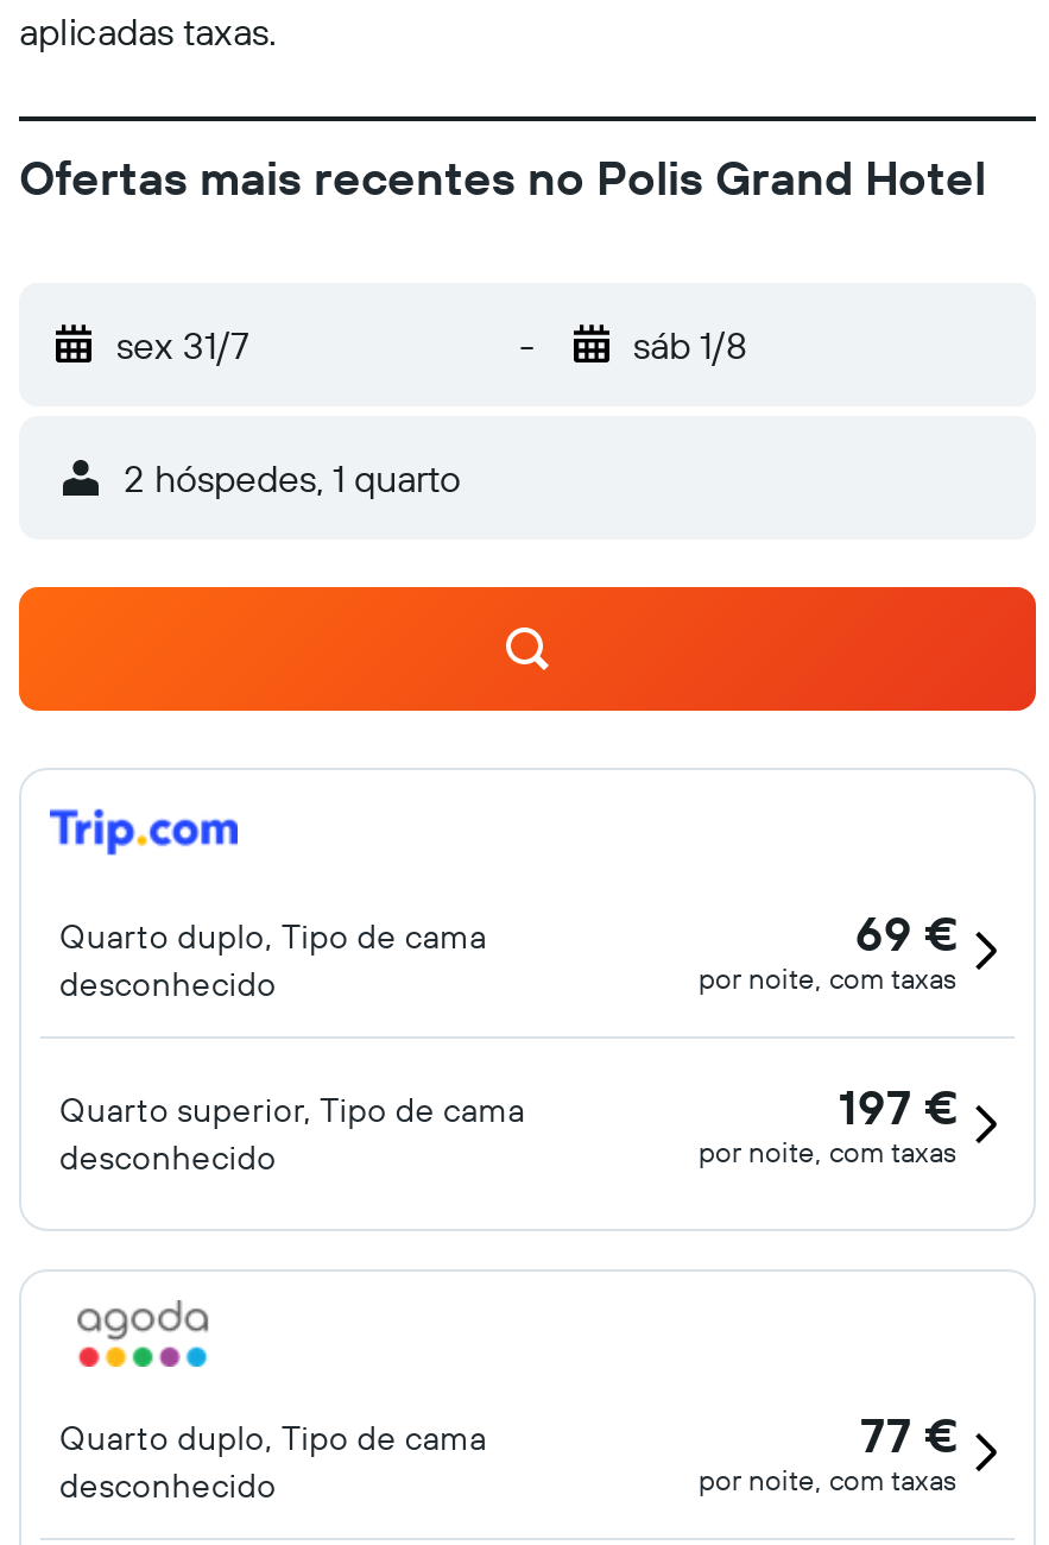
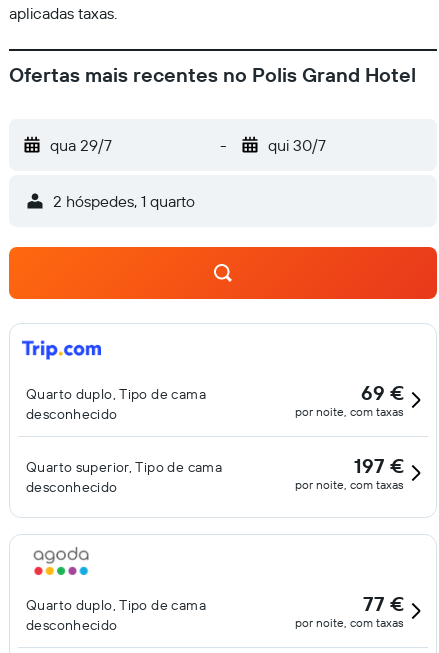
[116,321,249,368] sex 31/7 -> [50,135,112,155] qua 29/7
[633,321,747,368] sáb 1/8 -> [267,135,325,155] qui 30/7

